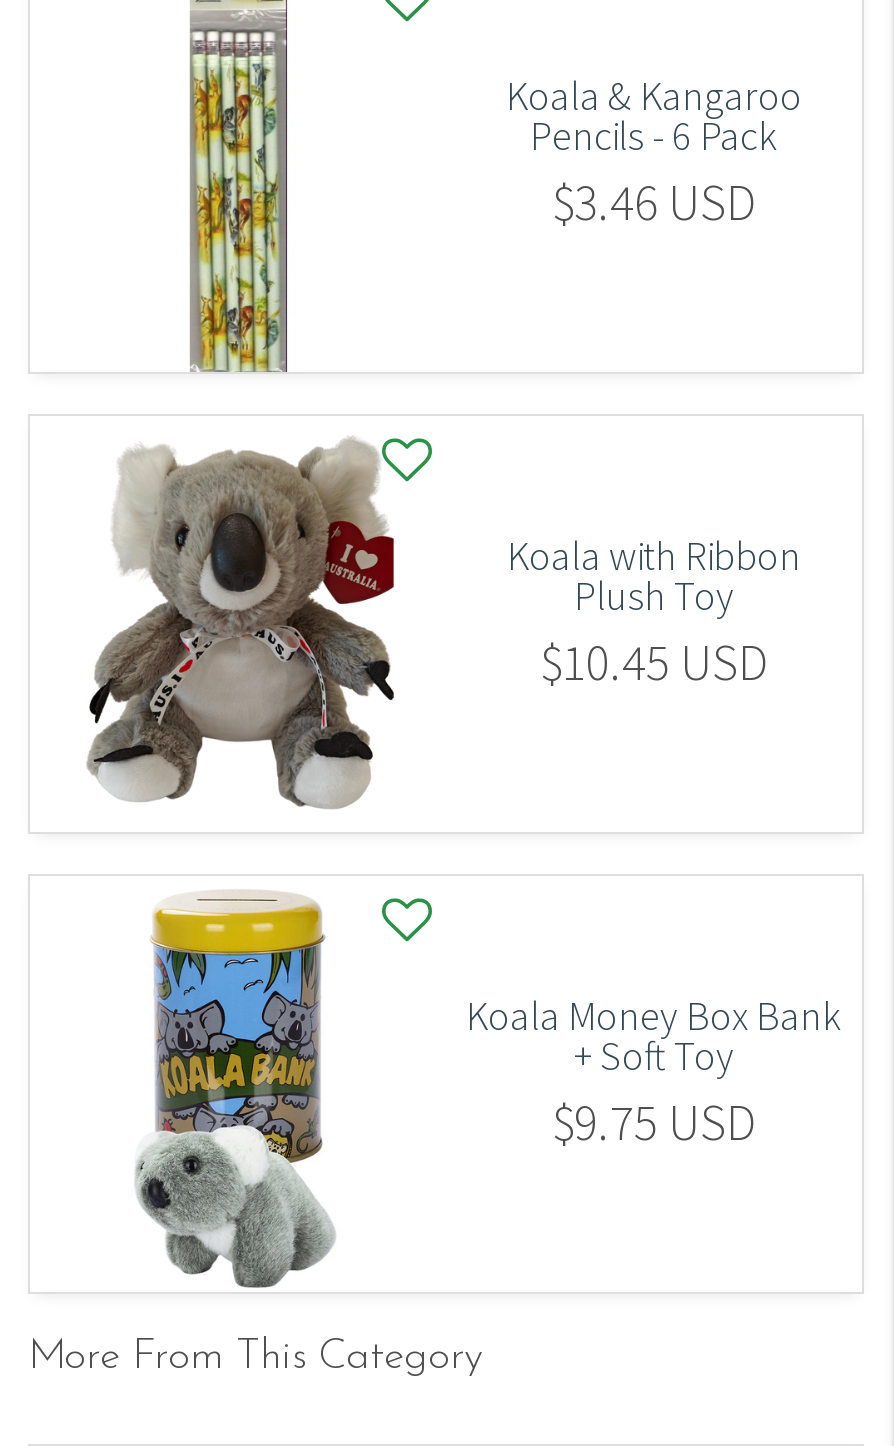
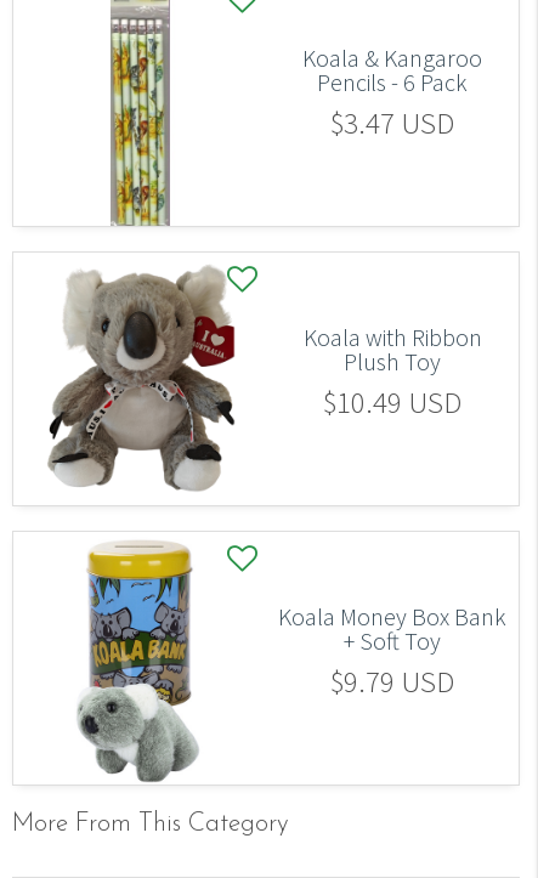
[552,170,756,234] $3.46 USD -> [330,103,454,142] $3.47 USD
[540,630,768,694] $10.45 USD -> [323,383,461,422] $10.49 USD
[552,1090,756,1154] $9.75 USD -> [330,662,454,701] $9.79 USD

